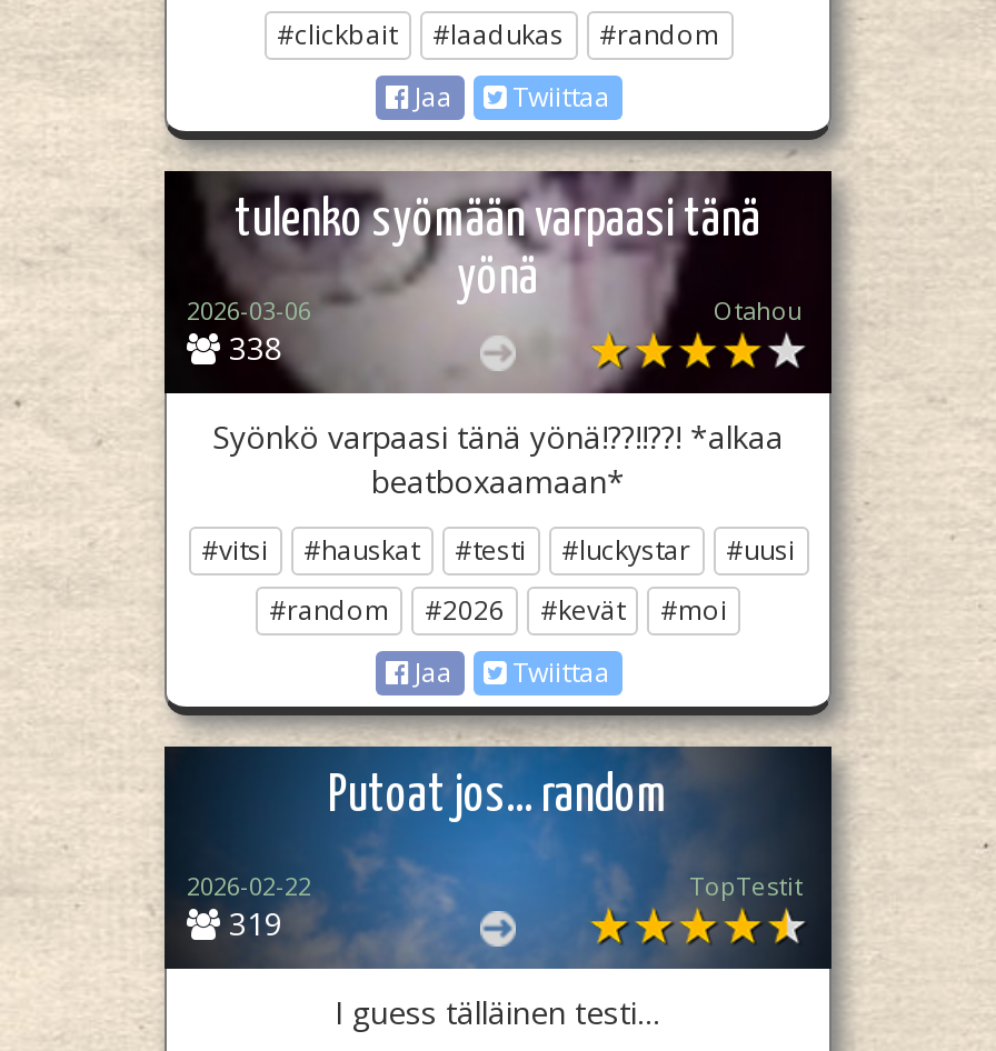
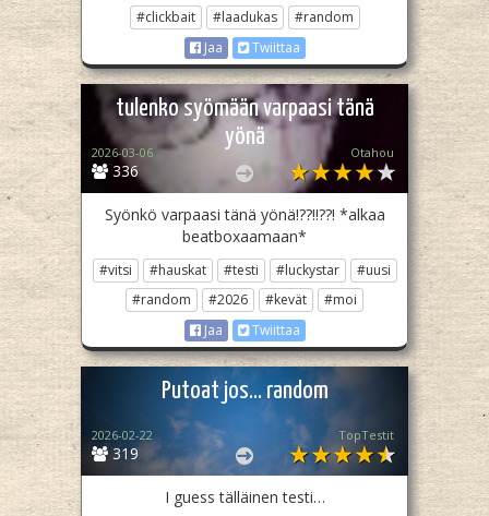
[220,328,282,370] 338 -> [108,161,139,182] 336

